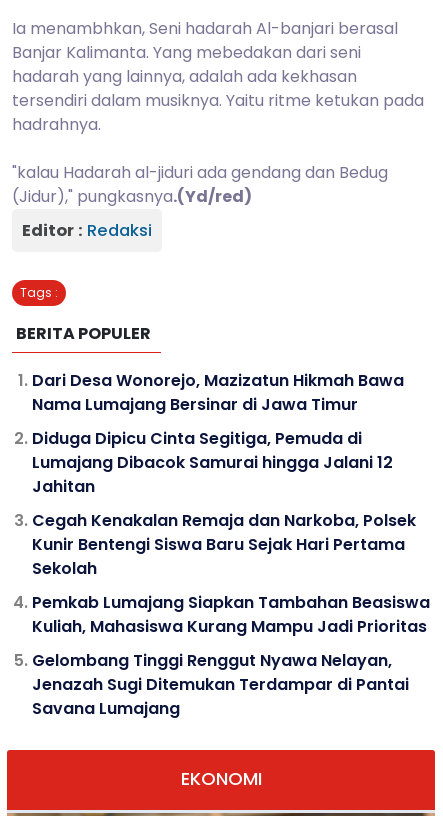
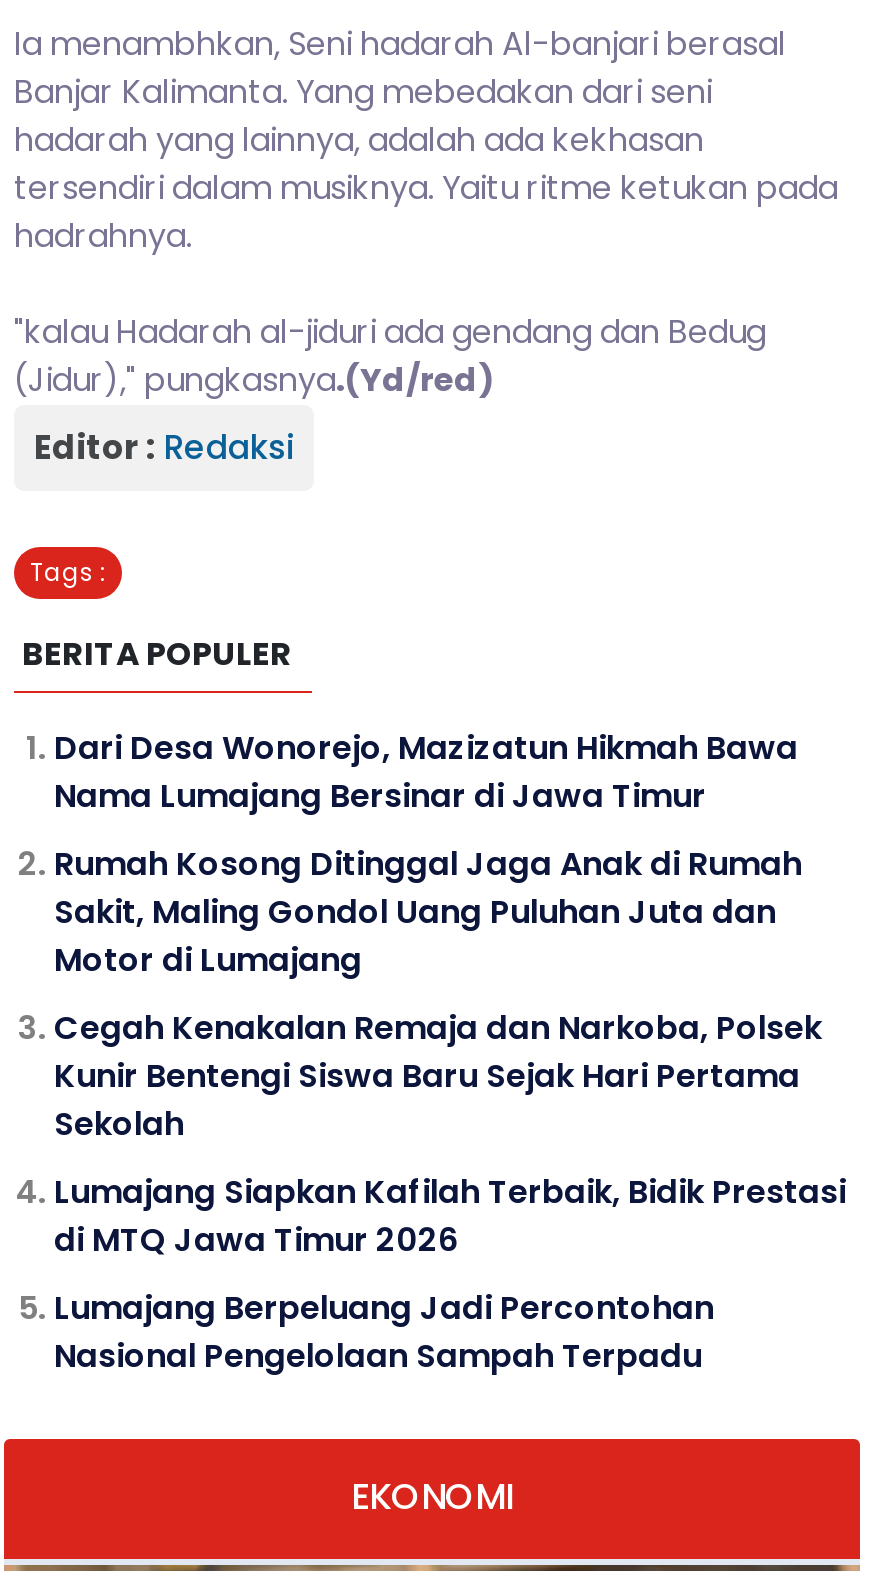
[32,427,393,498] Diduga Dipicu Cinta Segitiga, Pemuda di | Lumajang Dibacok Samurai hingga Jalani 12 | Jahitan -> [54,841,802,983] Rumah Kosong Ditinggal Jaga Anak di Rumah | Sakit, Maling Gondol Uang Puluhan Juta dan | Motor di Lumajang
[32,591,430,638] Pemkab Lumajang Siapkan Tambahan Beasiswa | Kuliah, Mahasiswa Kurang Mampu Jadi Prioritas -> [54,1169,846,1263] Lumajang Siapkan Kafilah Terbaik, Bidik Prestasi | di MTQ Jawa Timur 2026
[32,649,409,720] Gelombang Tinggi Renggut Nyawa Nelayan, | Jenazah Sugi Ditemukan Terdampar di Pantai | Savana Lumajang -> [54,1285,714,1379] Lumajang Berpeluang Jadi Percontohan | Nasional Pengelolaan Sampah Terpadu

